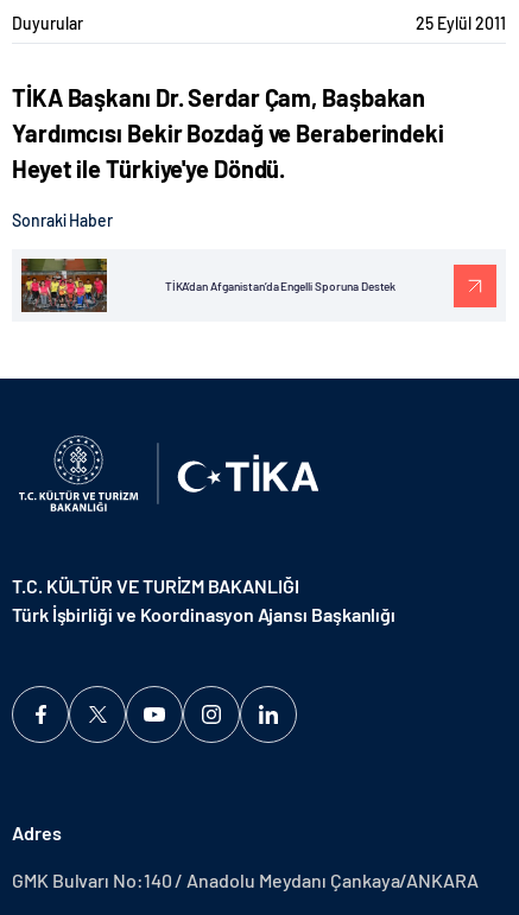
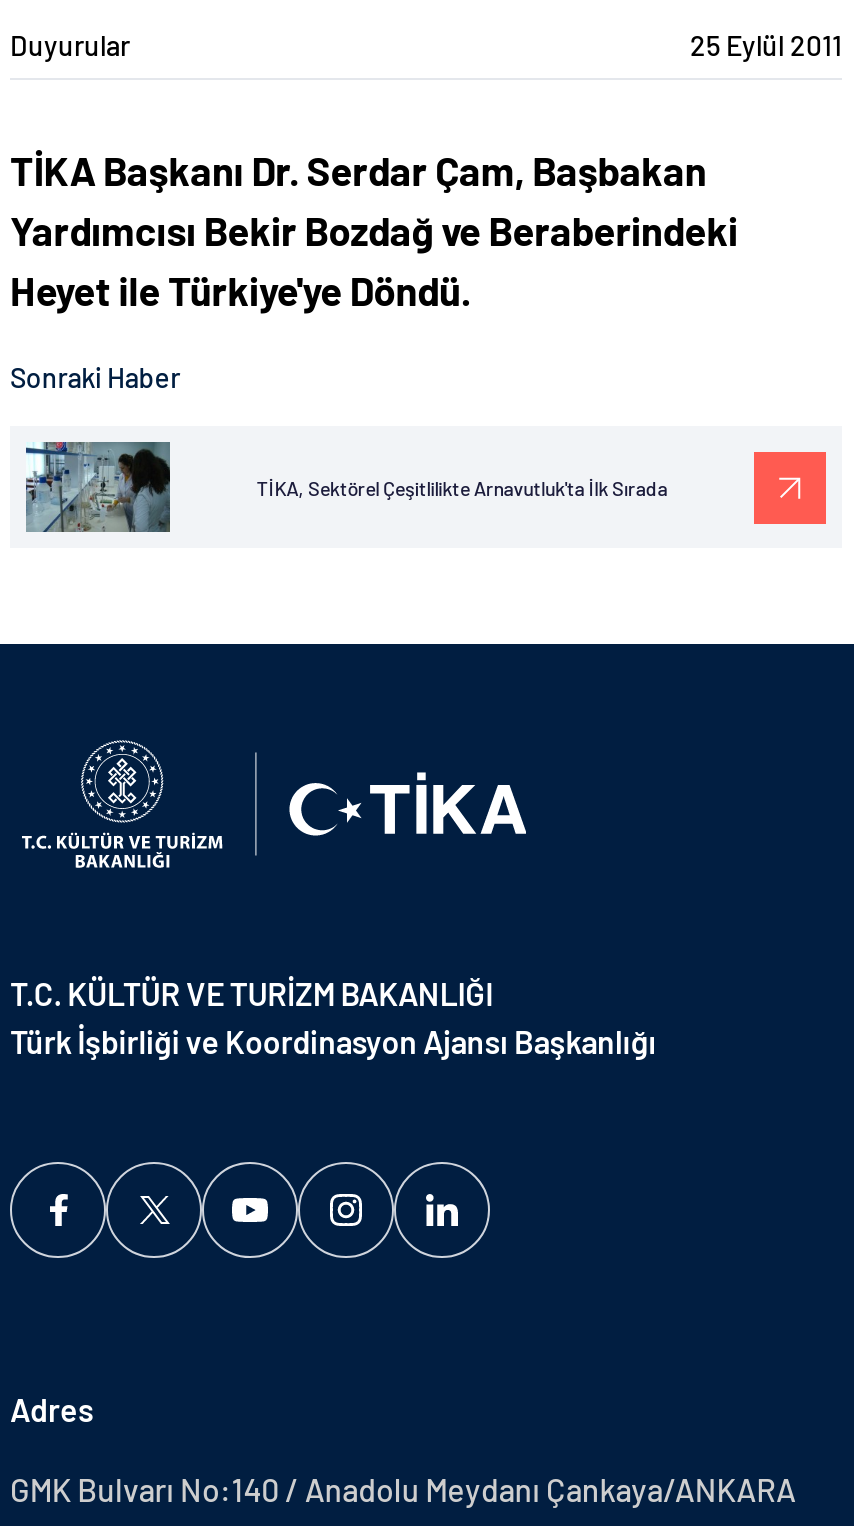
[20,258,107,312] [image] -> [24,442,170,532] [image]
[165,278,396,293] TİKA’dan Afganistan’da Engelli Sporuna Destek -> [257,475,667,499] TİKA, Sektörel Çeşitlilikte Arnavutluk'ta İlk Sırada

